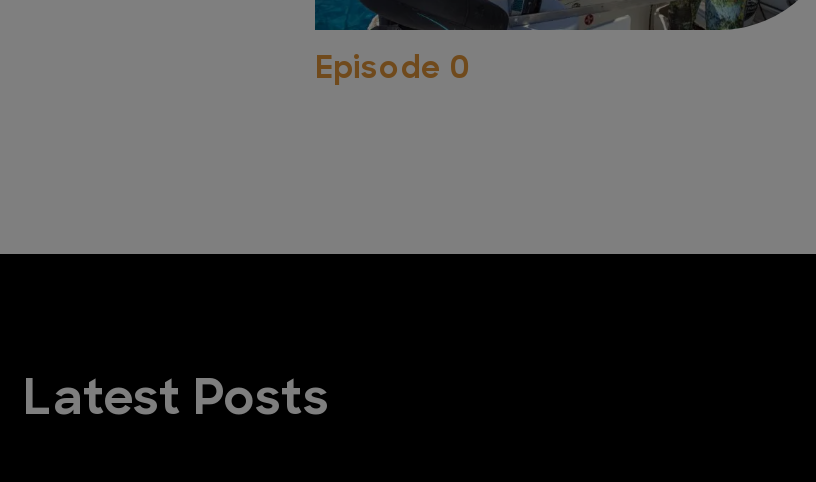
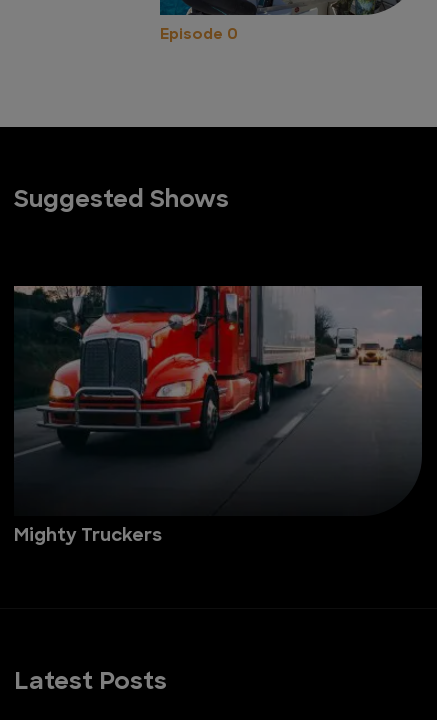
none -> [13,285,423,546] [image] | Mighty Truckers
none -> [14,189,229,213] Suggested Shows

